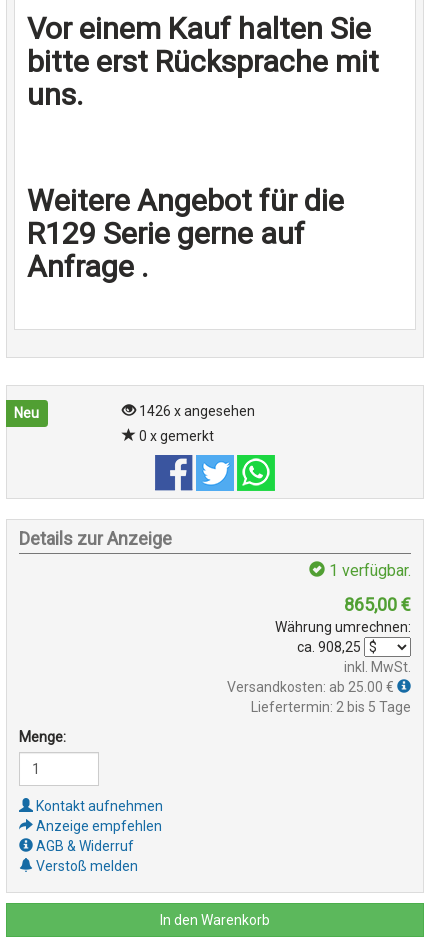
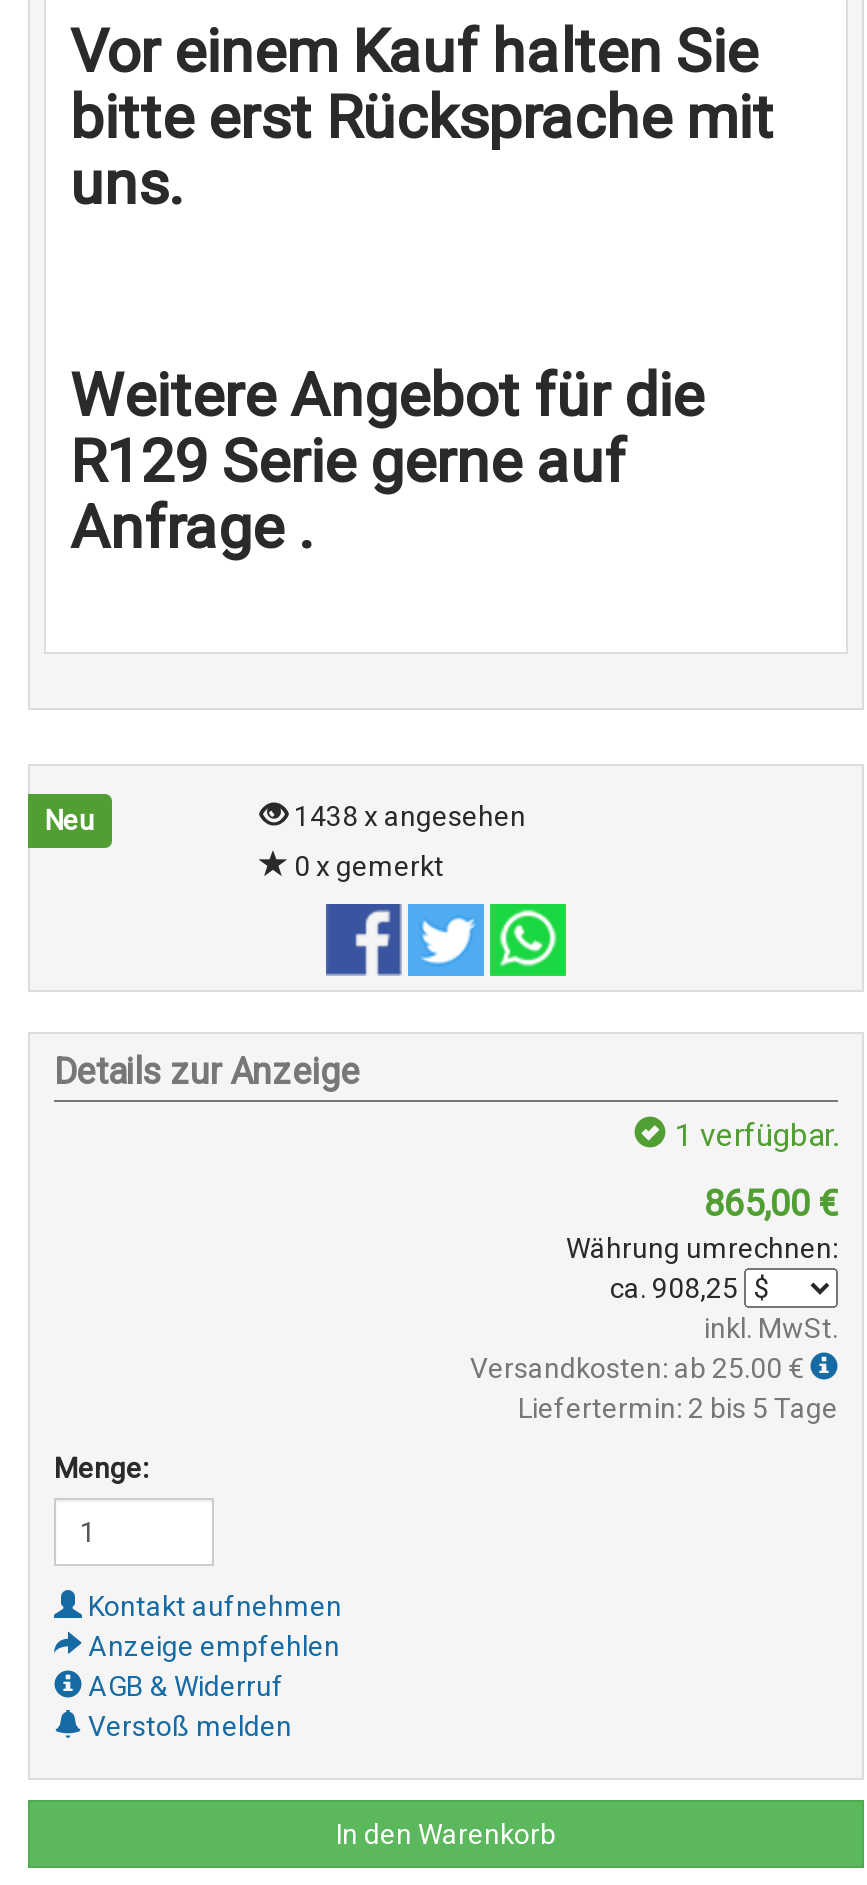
[136,403,255,419] 1426 x angesehen -> [288,800,526,832] 1438 x angesehen

